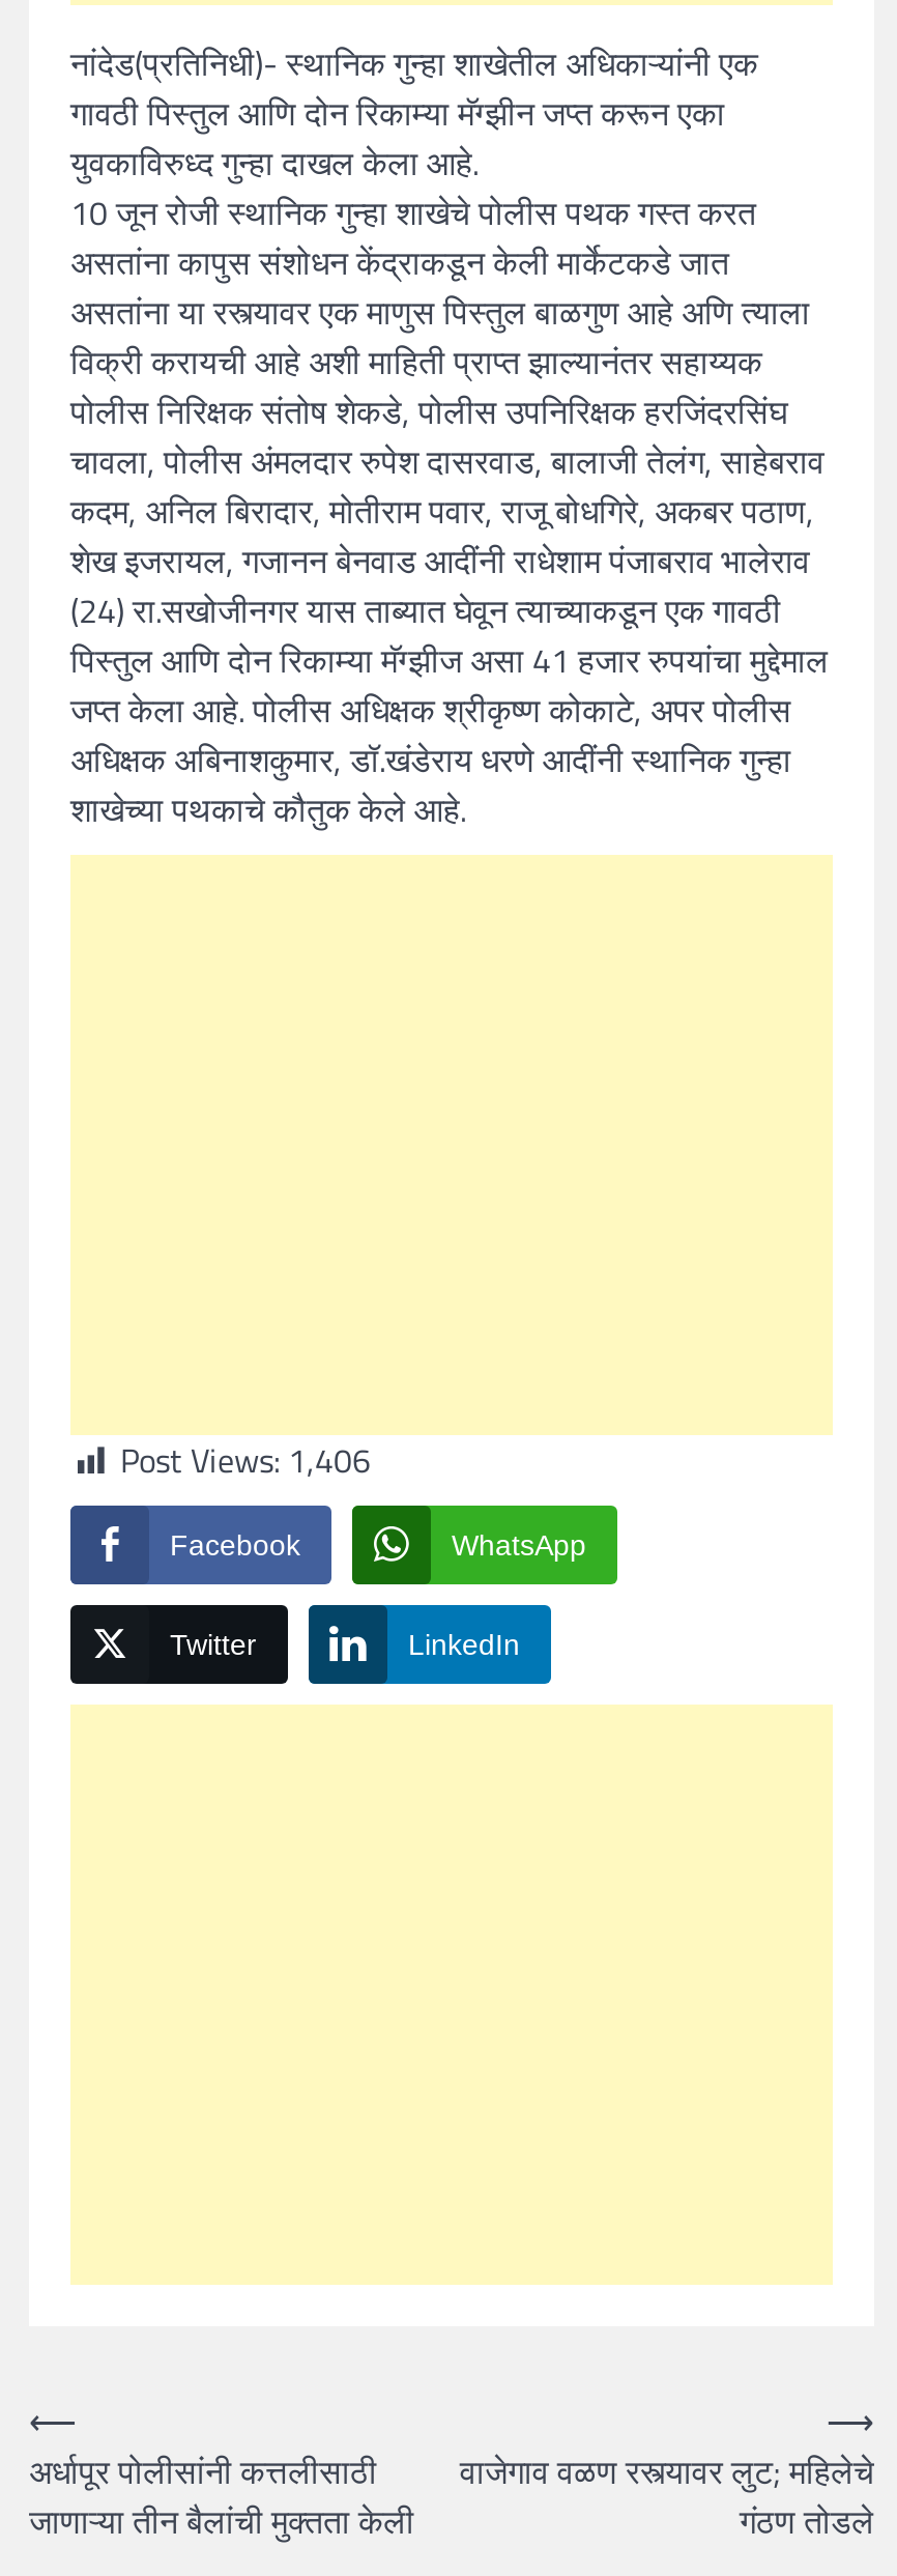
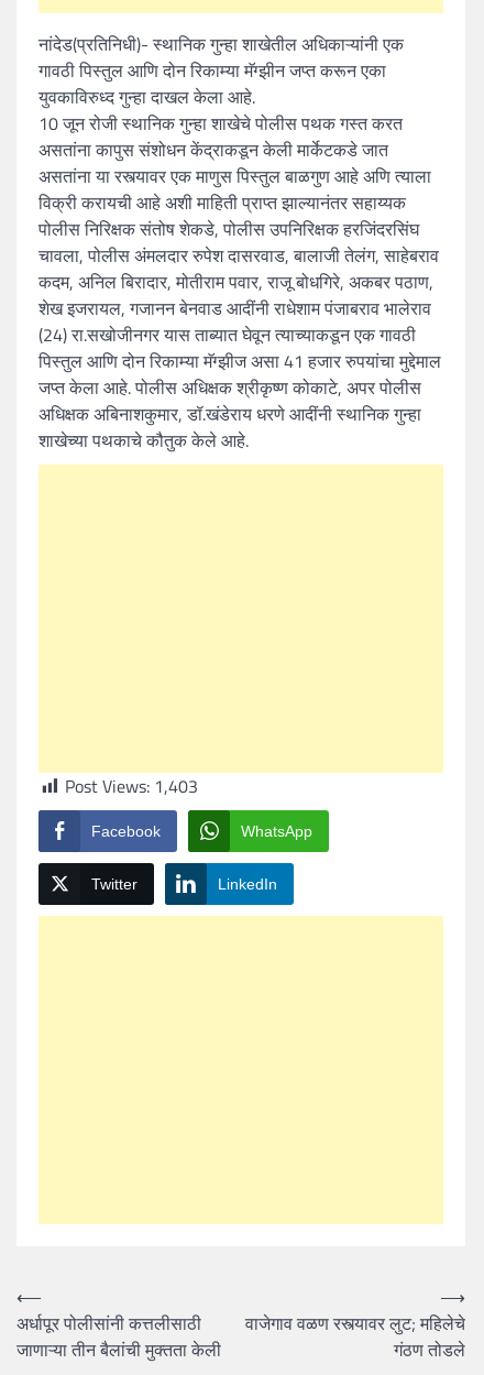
[120,1435,371,1485] Post Views: 1,406 -> [65,773,198,799] Post Views: 1,403

